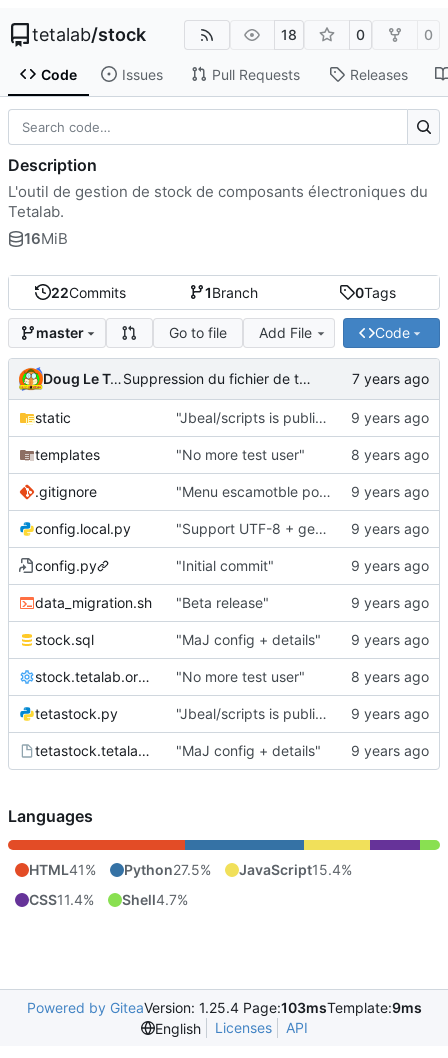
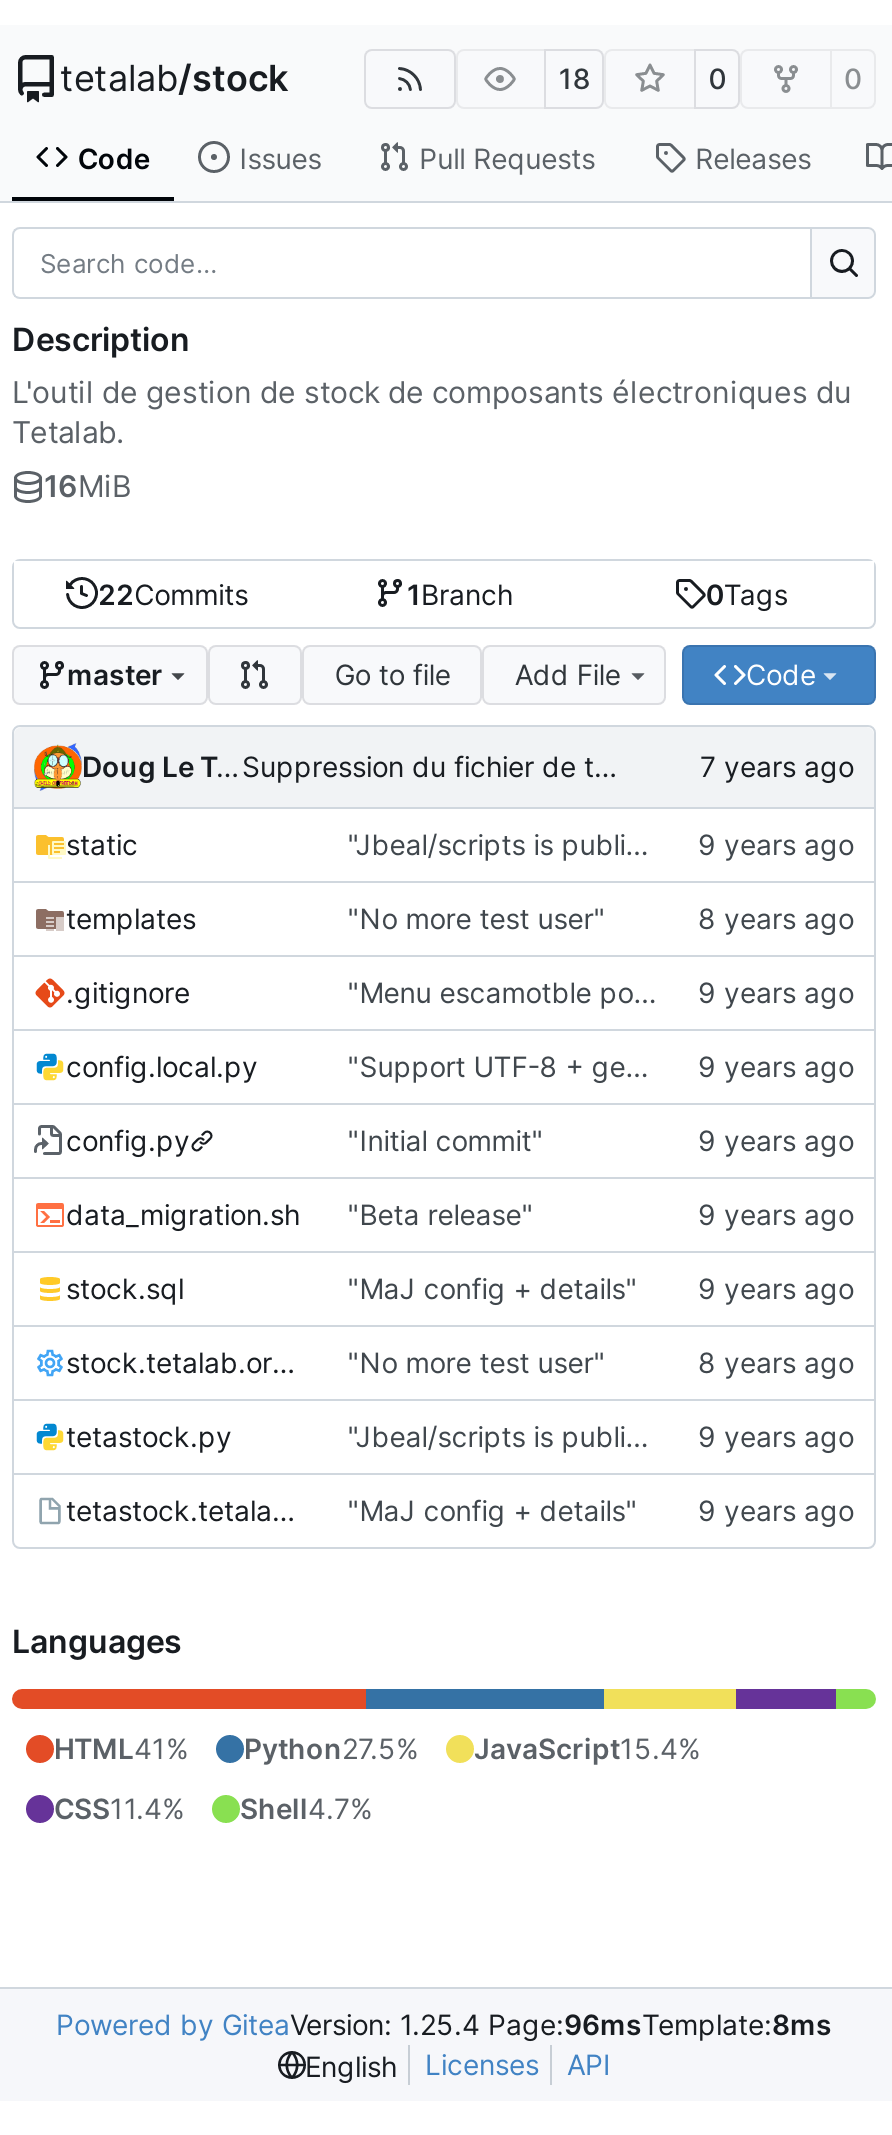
[26,999,421,1016] Powered by GiteaVersion: 1.25.4 Page:103msTemplate:9ms -> [56,2007,832,2041] Powered by GiteaVersion: 1.25.4 Page:96msTemplate:8ms

